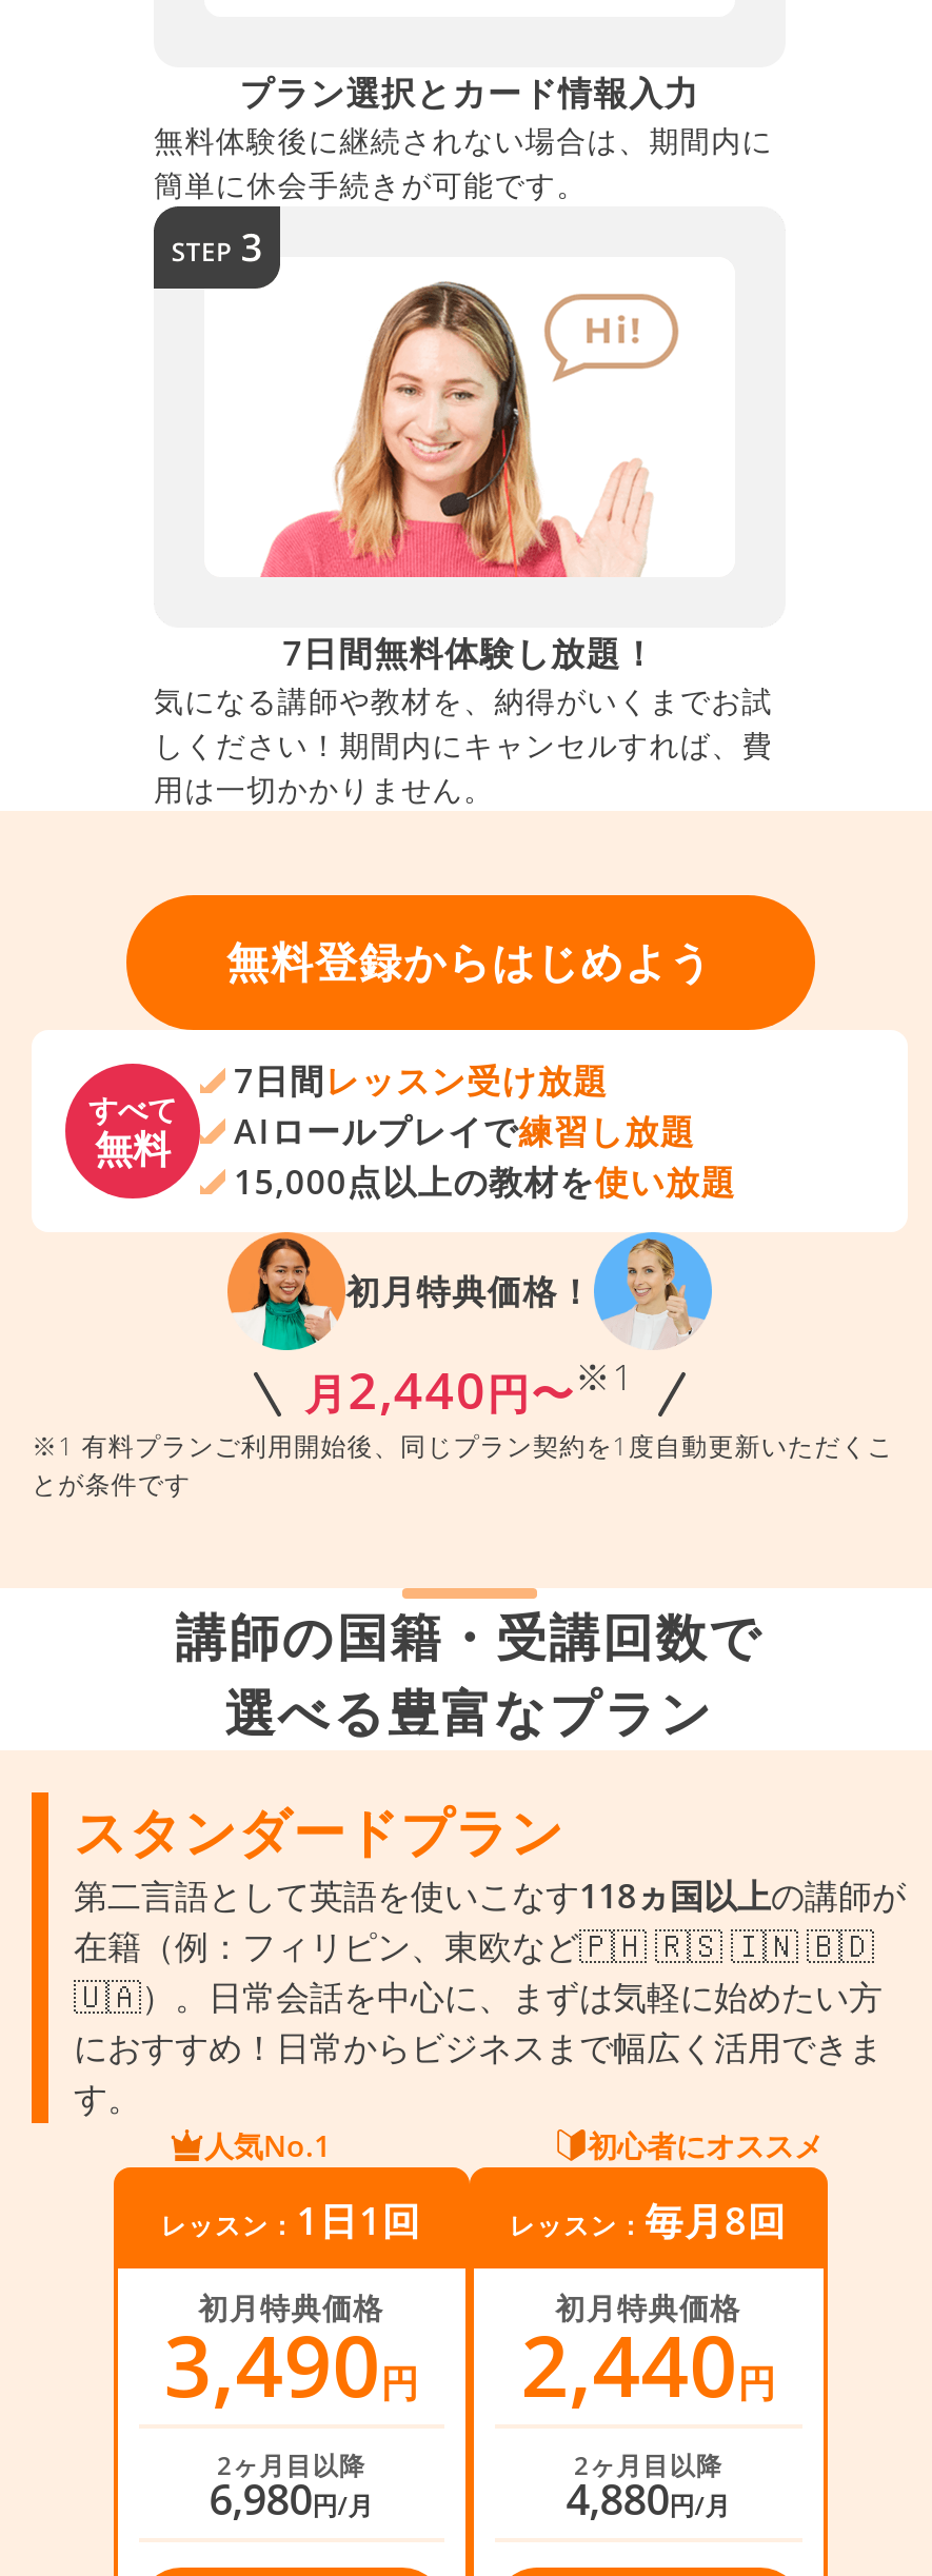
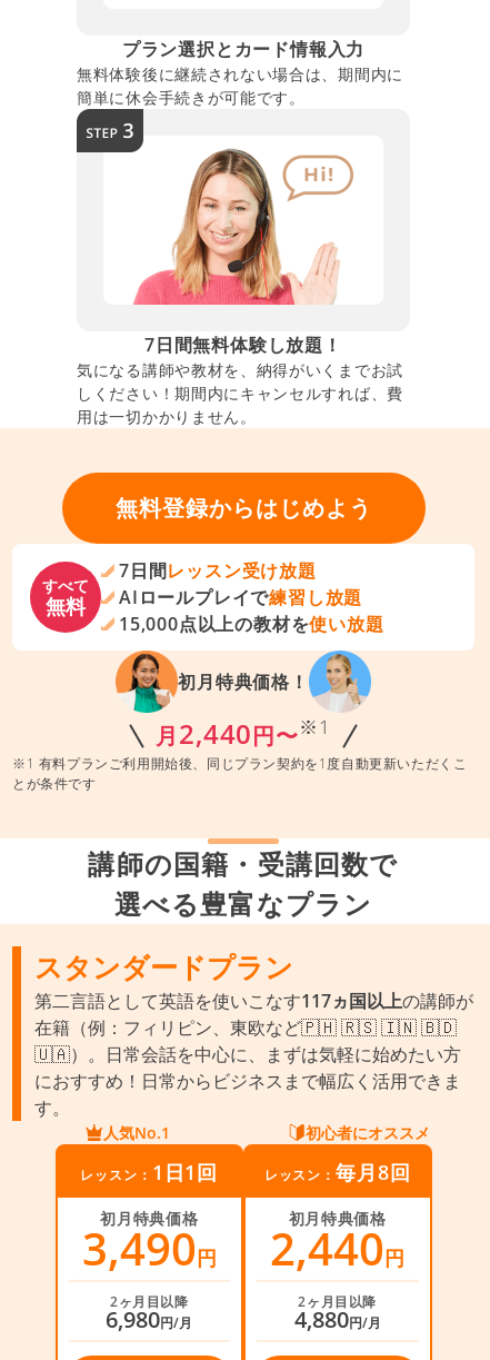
[74,1872,906,1919] 第二言語として英語を使いこなす118ヵ国以上の講師が -> [34,989,473,1013] 第二言語として英語を使いこなす117ヵ国以上の講師が

